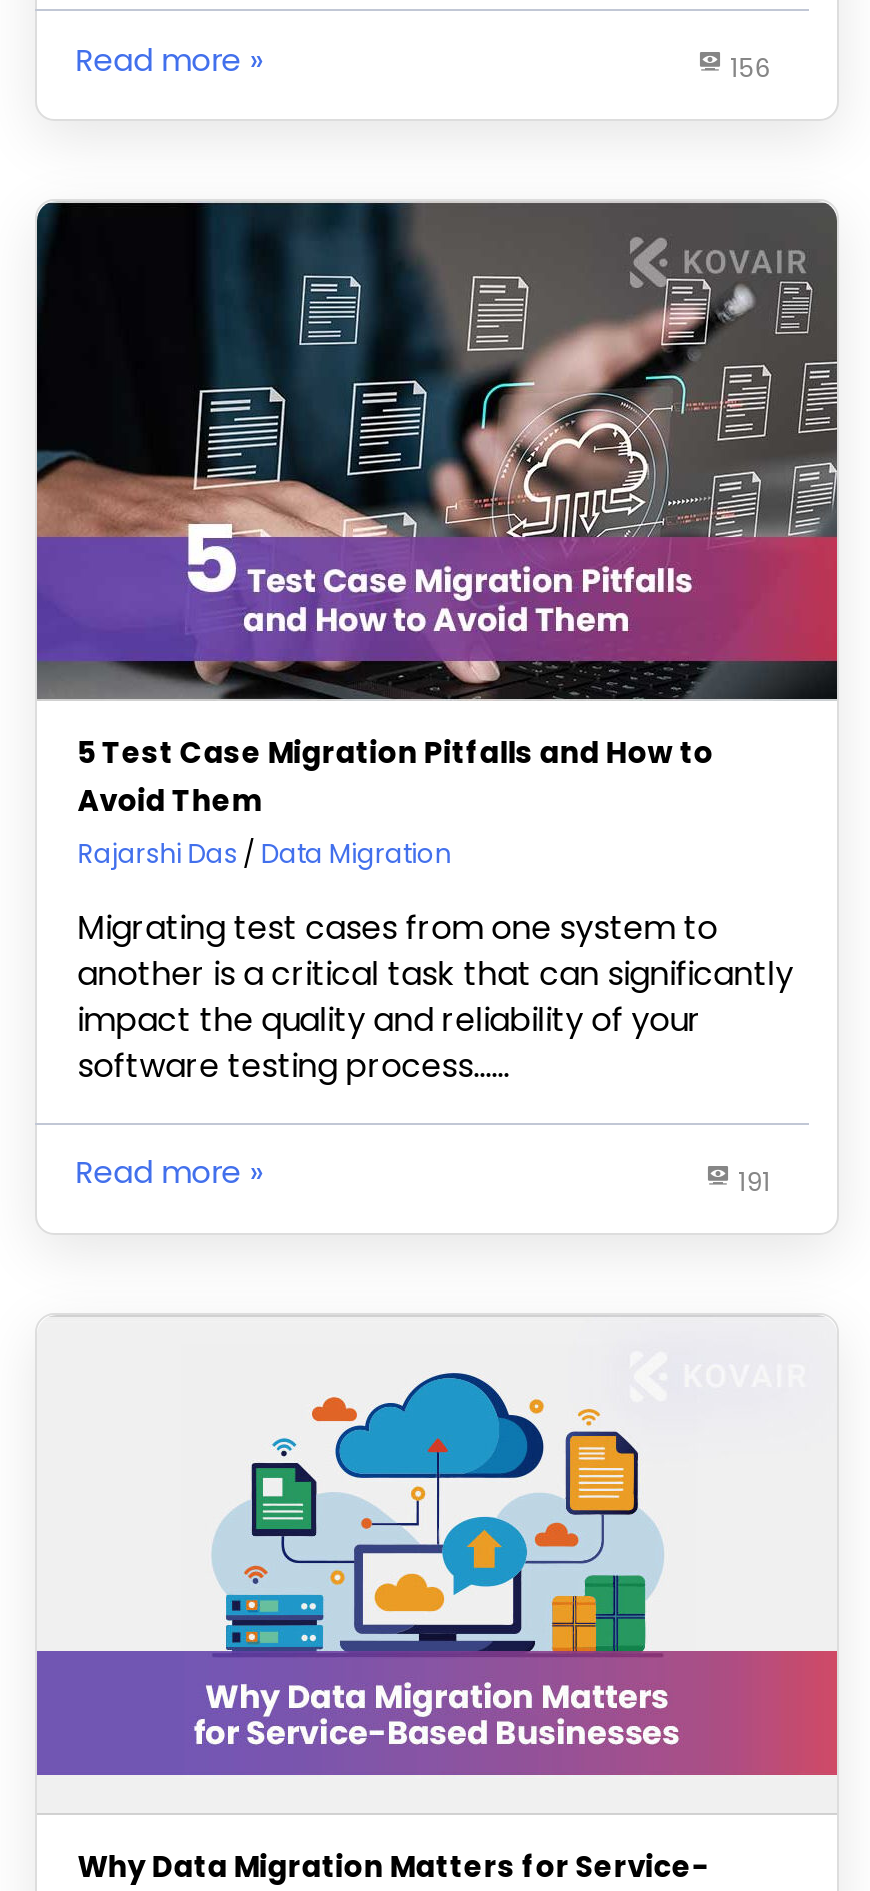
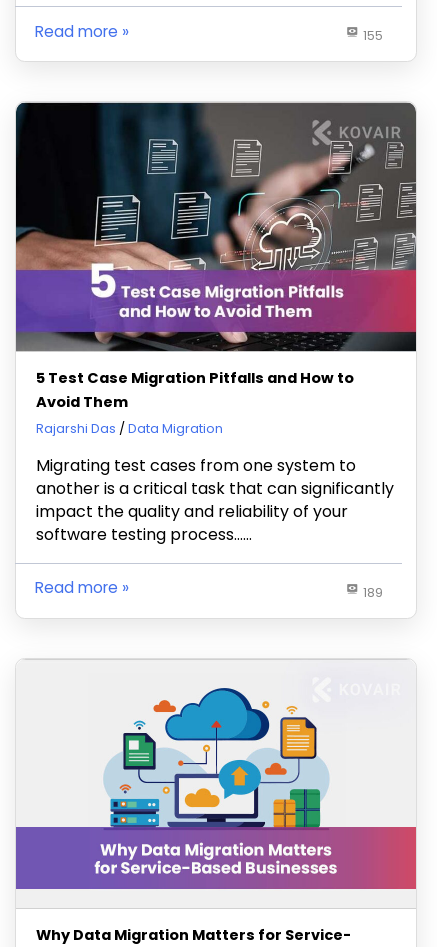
[731,51,771,85] 156 -> [363,27,383,44] 155
[739,1165,771,1199] 191 -> [363,584,383,601] 189

